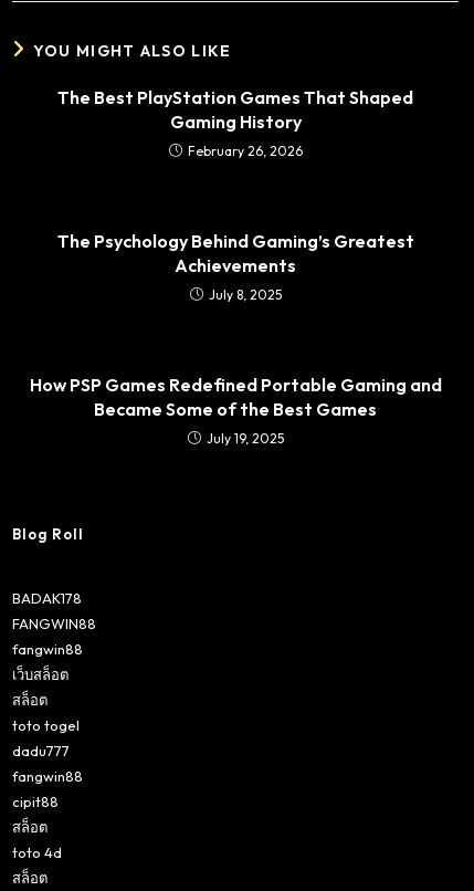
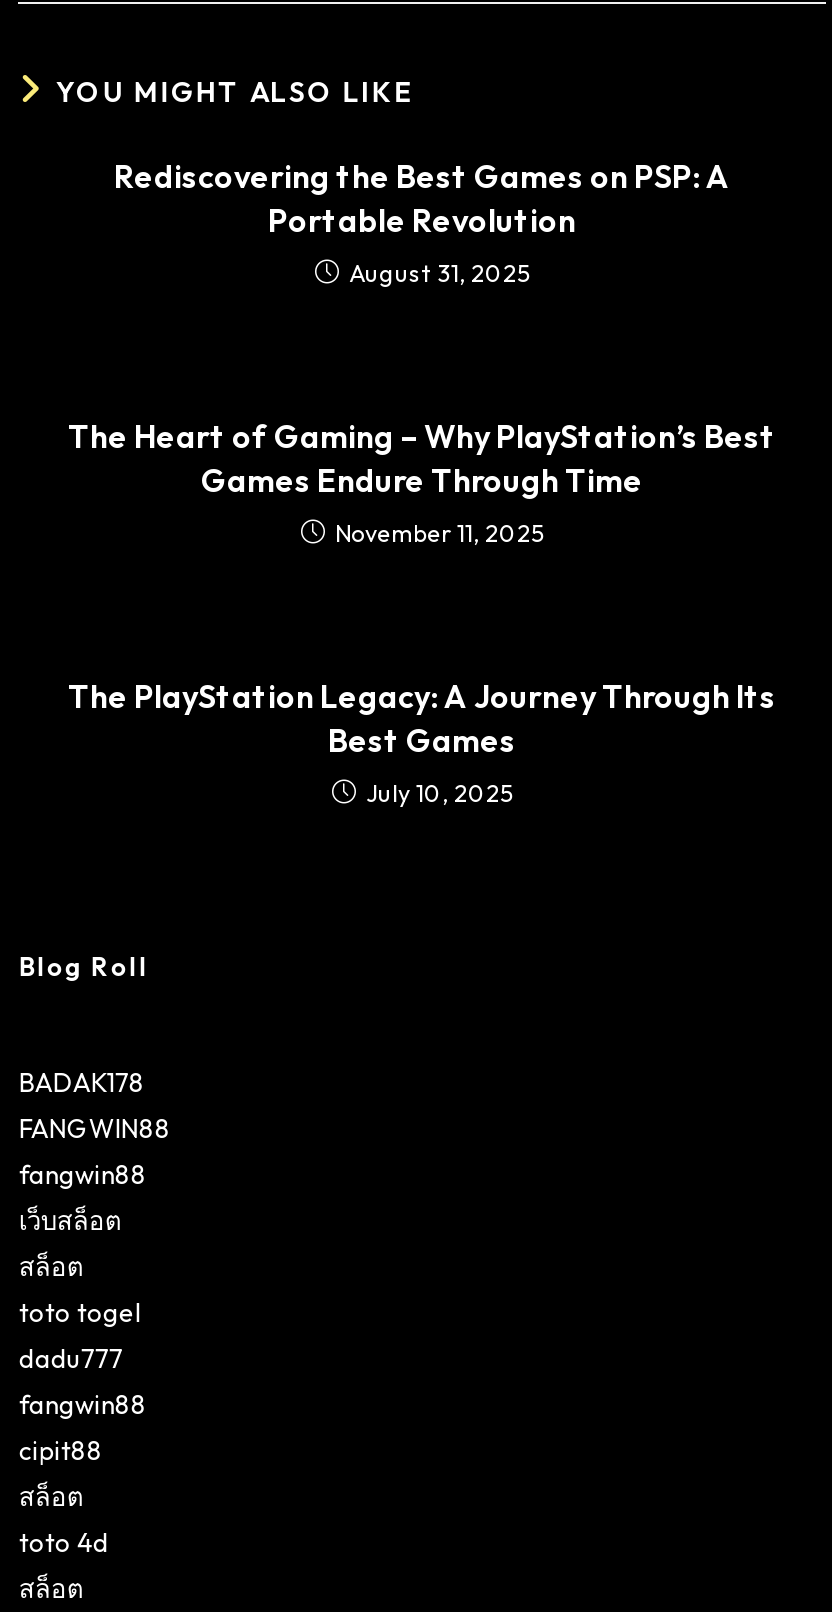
[57,86,413,159] The Best PlayStation Games That Shaped | Gaming History | February 26, 2026 -> [114,156,730,288] Rediscovering the Best Games on PSP: A | Portable Revolution | August 31, 2025
[57,230,414,303] The Psychology Behind Gaming’s Greatest | Achievements | July 8, 2025 -> [68,416,776,548] The Heart of Gaming – Why PlayStation’s Best | Games Endure Through Time | November 11, 2025
[29,374,441,447] How PSP Games Redefined Portable Gaming and | Became Some of the Best Games | July 19, 2025 -> [68,676,776,808] The PlayStation Legacy: A Journey Through Its | Best Games | July 10, 2025

